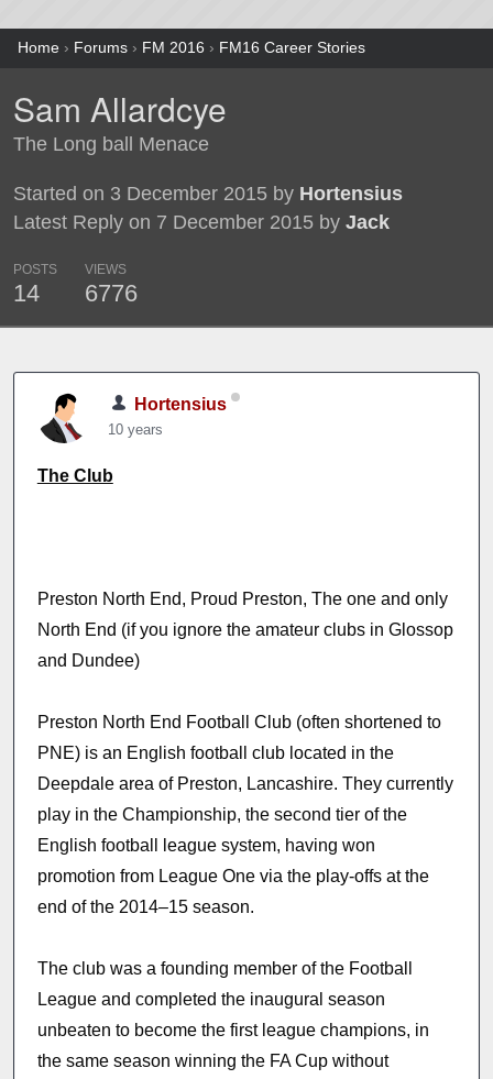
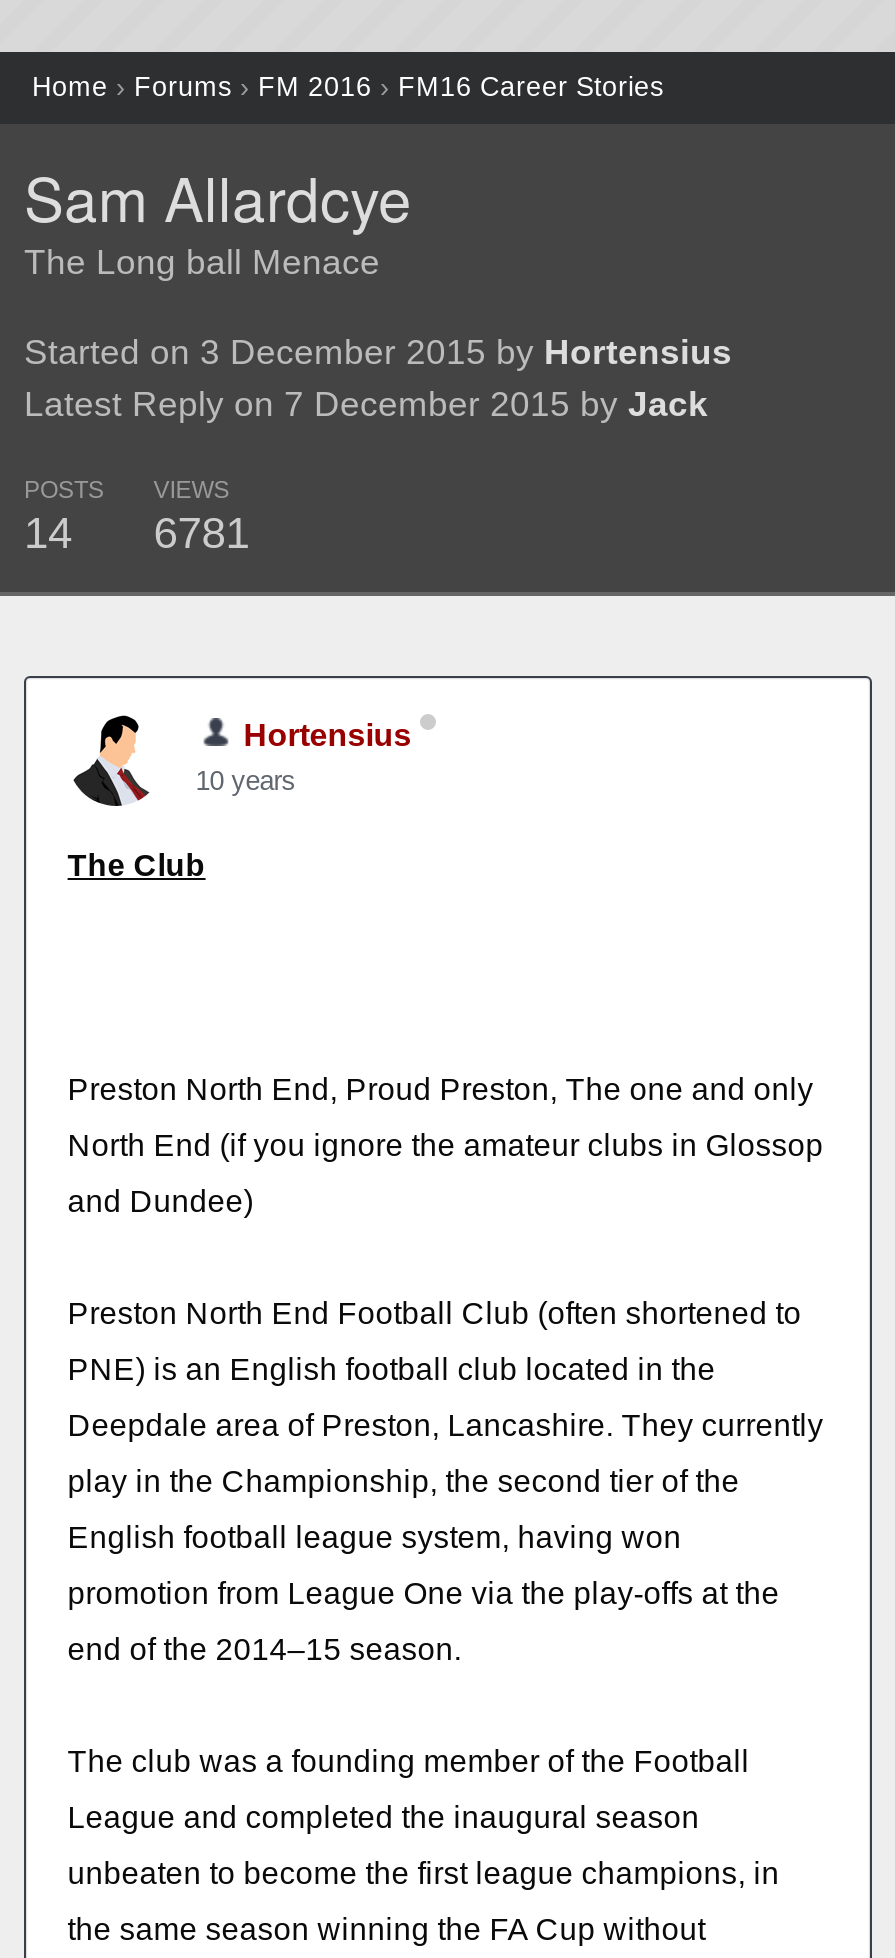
[13,279,137,307] 14 6776 -> [24,508,250,558] 14 6781

